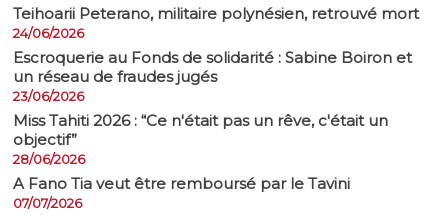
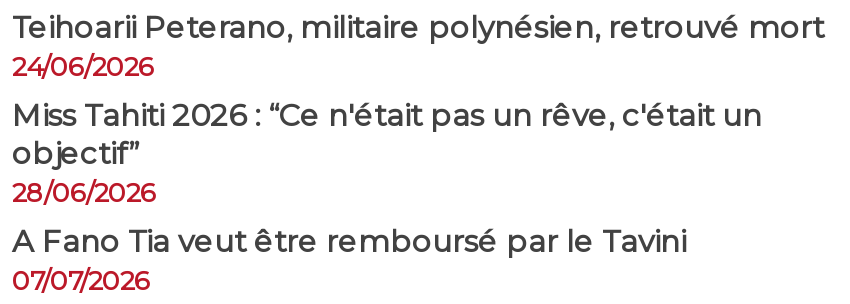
[13,48,412,104] Escroquerie au Fonds de solidarité : Sabine Boiron et | un réseau de fraudes jugés | 23/06/2026 -> none

